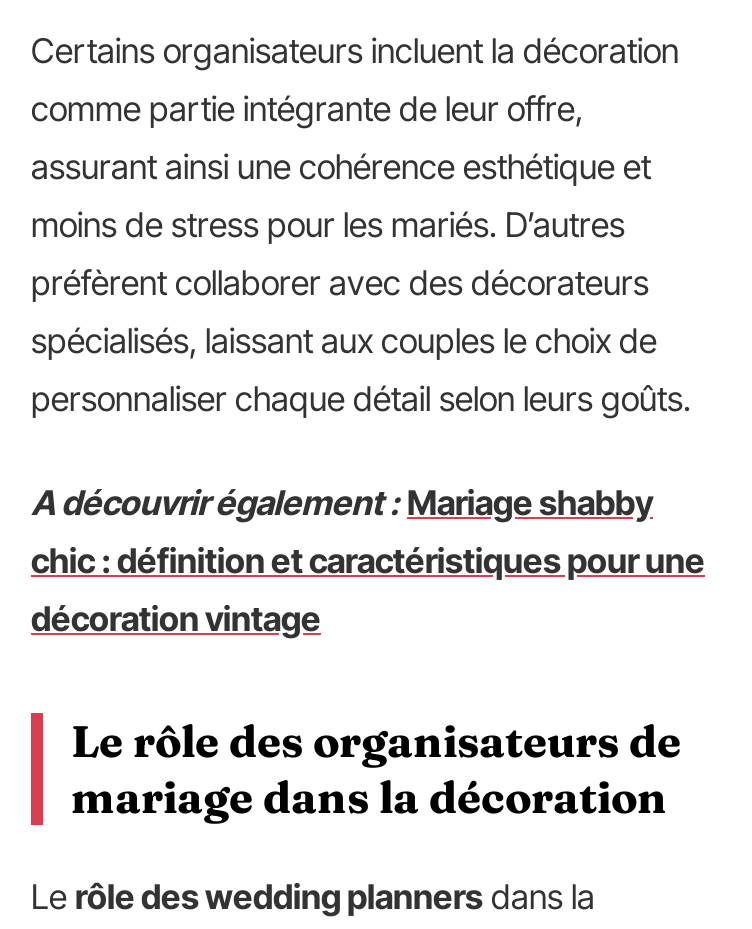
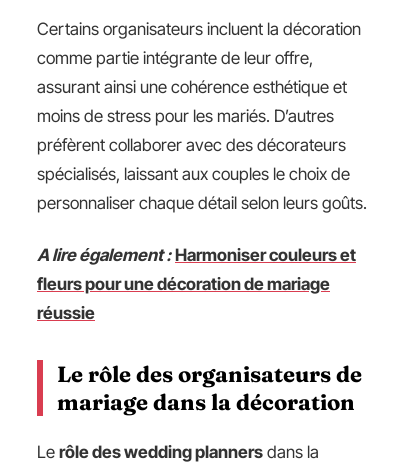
[31,482,705,638] A découvrir également : Mariage shabby | chic : définition et caractéristiques pour une | décoration vintage -> [37,244,356,322] A lire également : Harmoniser couleurs et | fleurs pour une décoration de mariage | réussie

